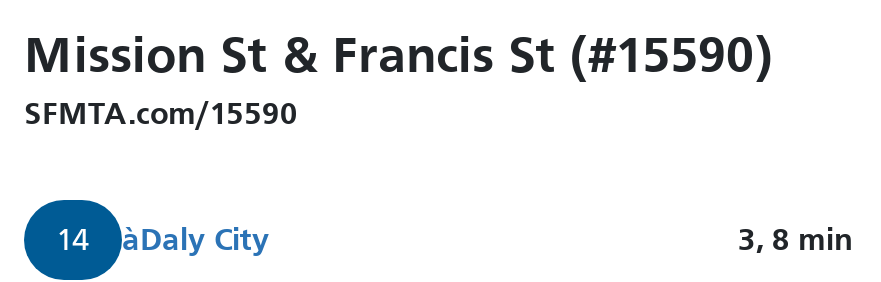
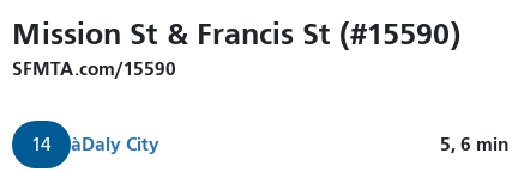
[738,220,860,258] 3, 8 min -> [440,133,513,155] 5, 6 min

